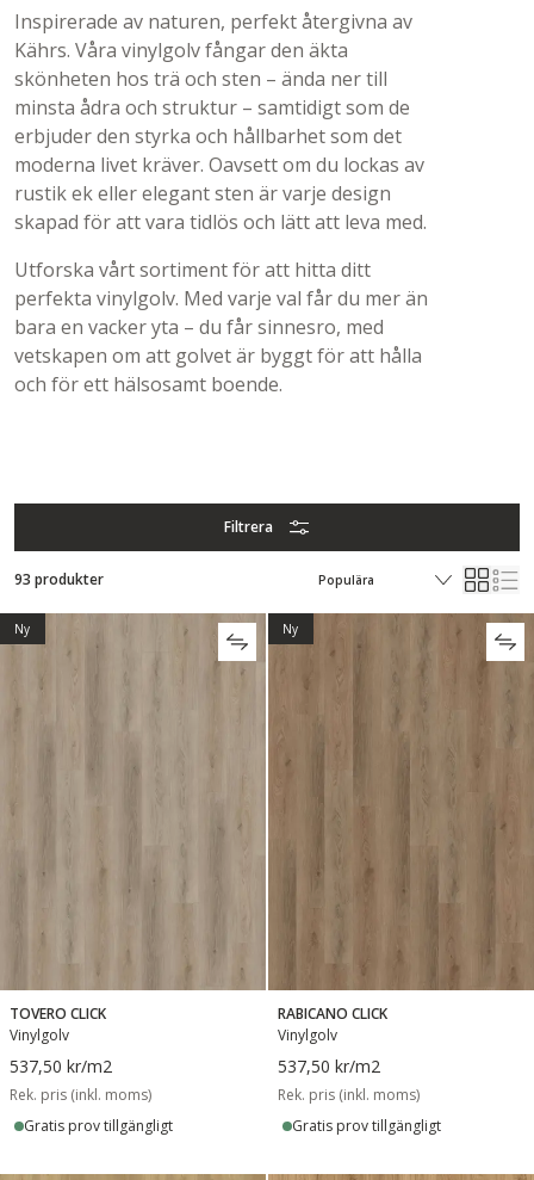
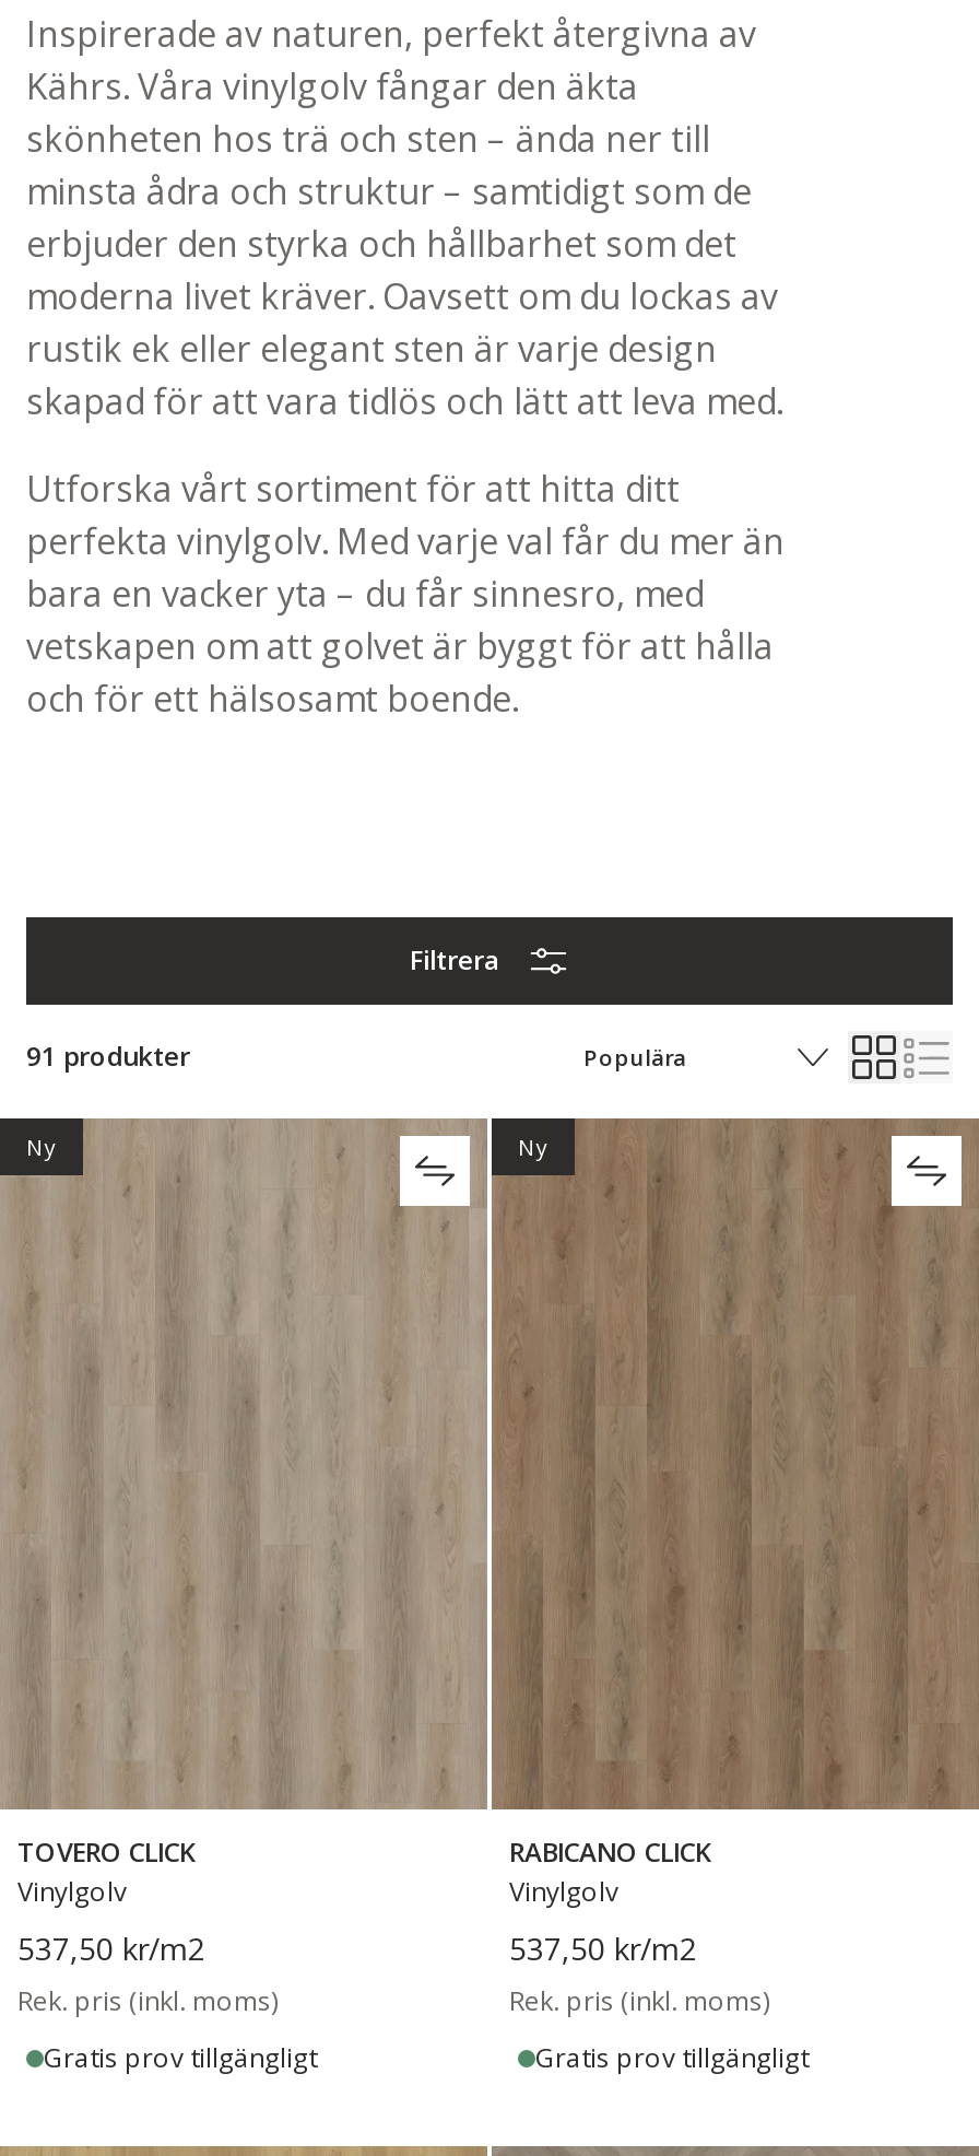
[14,569,104,590] 93 produkter -> [26,1038,190,1075] 91 produkter

